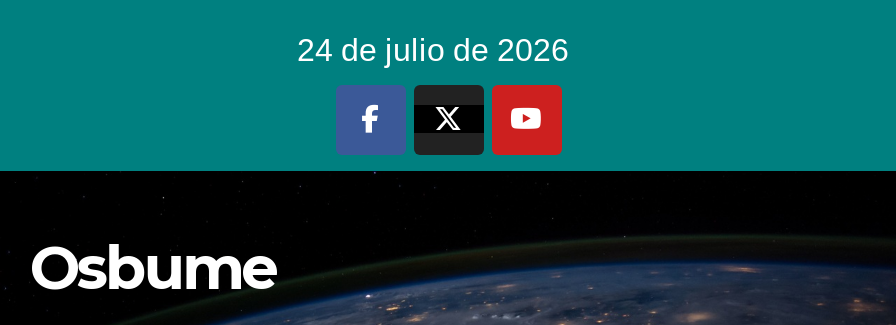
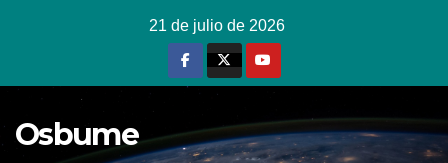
[297,33,569,67] 24 de julio de 2026 -> [148,17,284,34] 21 de julio de 2026

